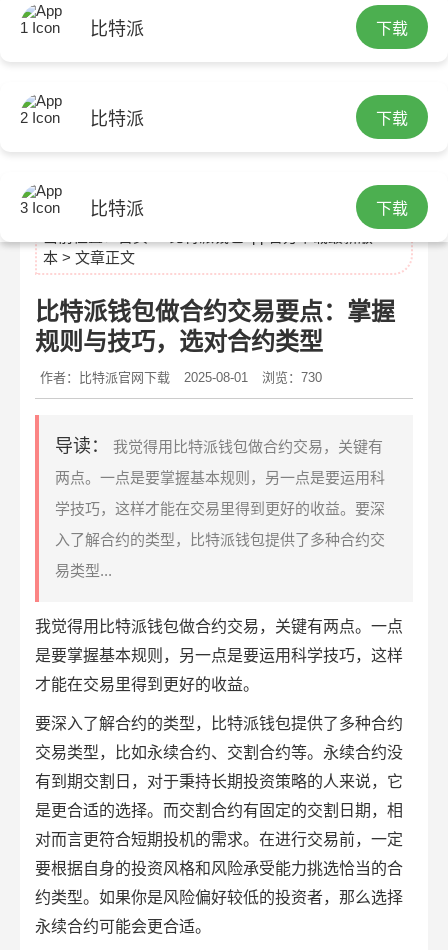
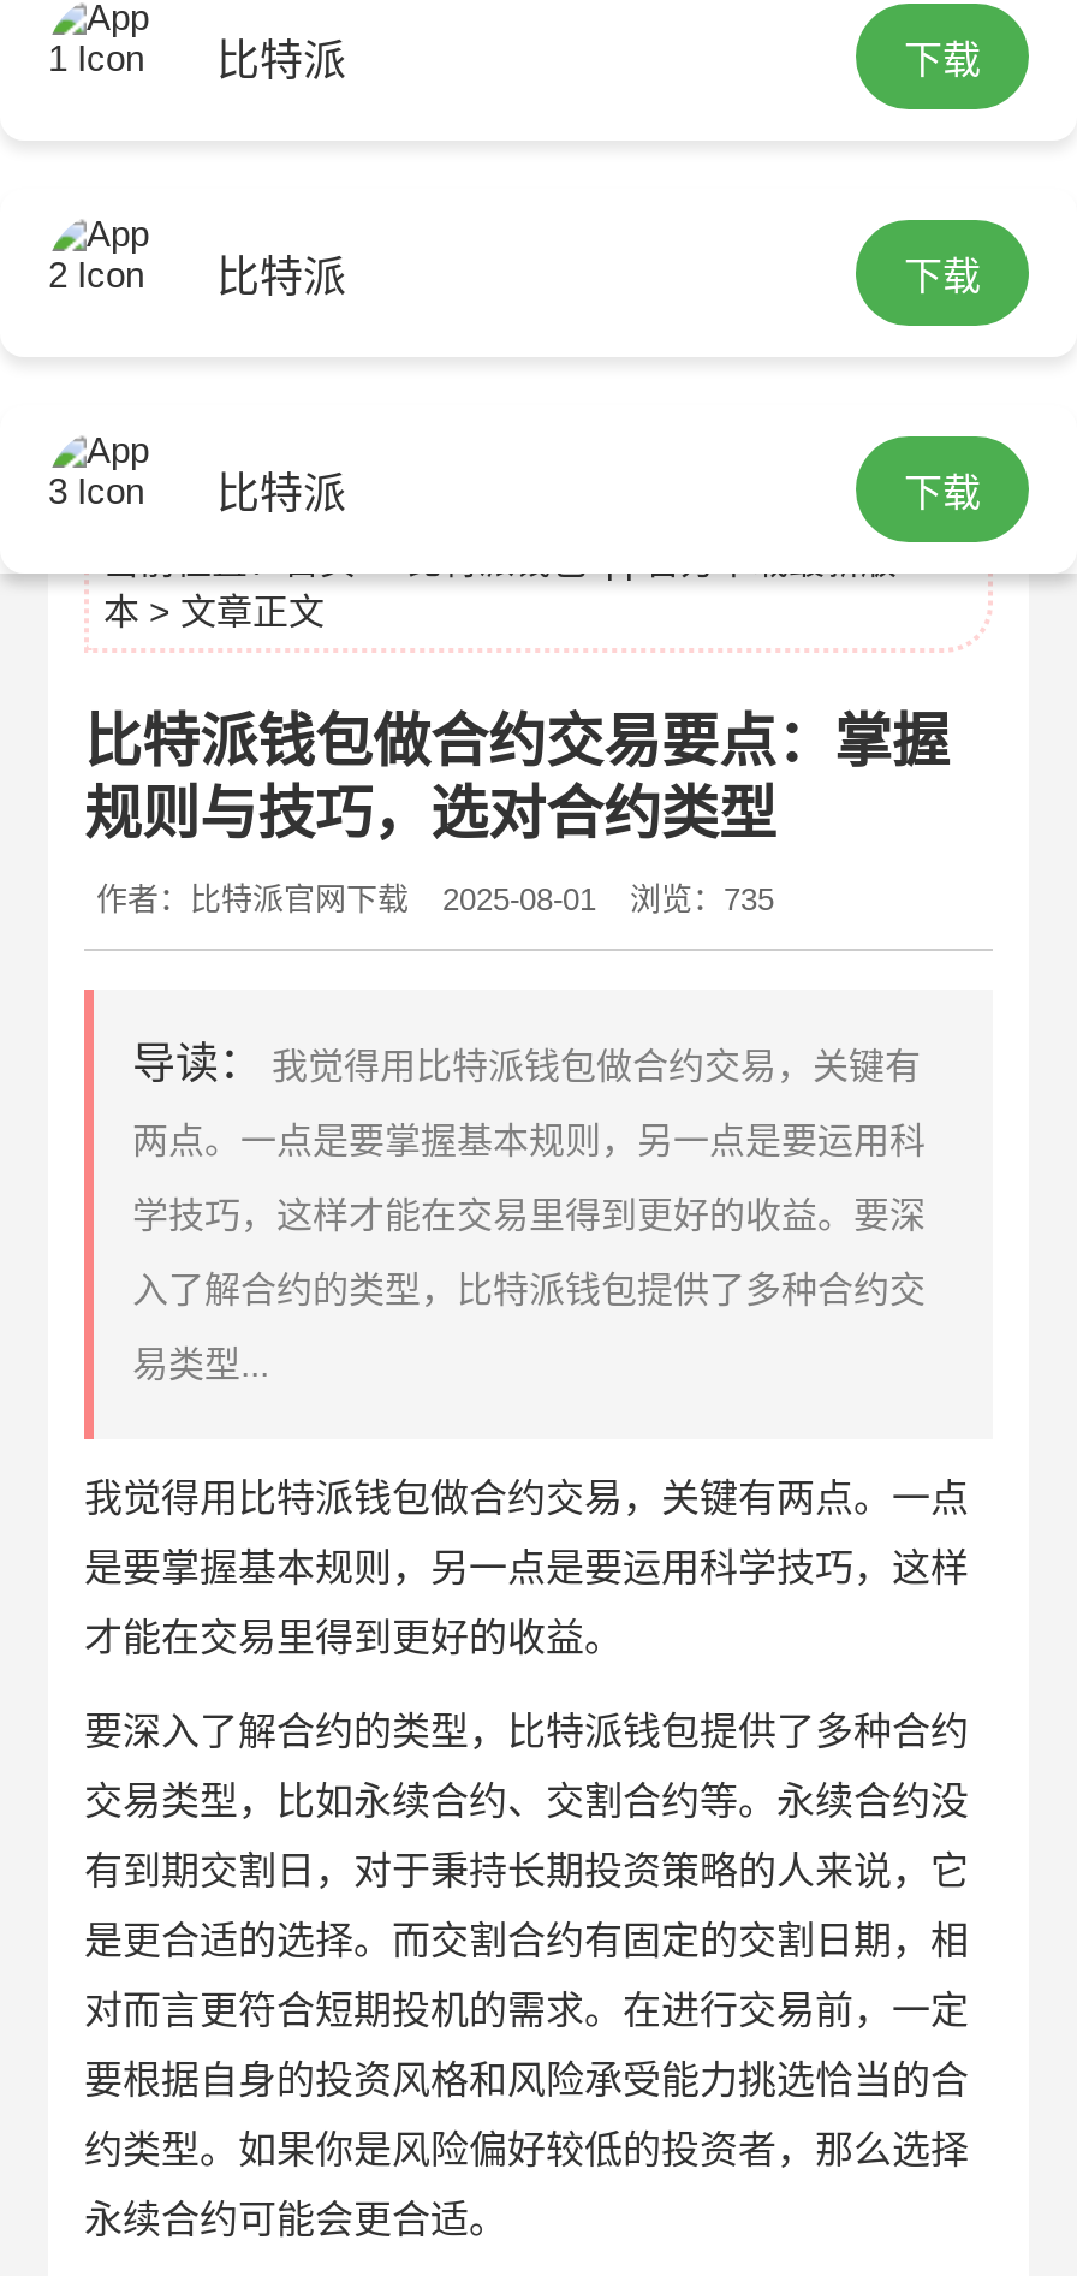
[40,370,322,385] 作者：比特派官网下载 2025-08-01 浏览：730 -> [96,881,774,917] 作者：比特派官网下载 2025-08-01 浏览：735

